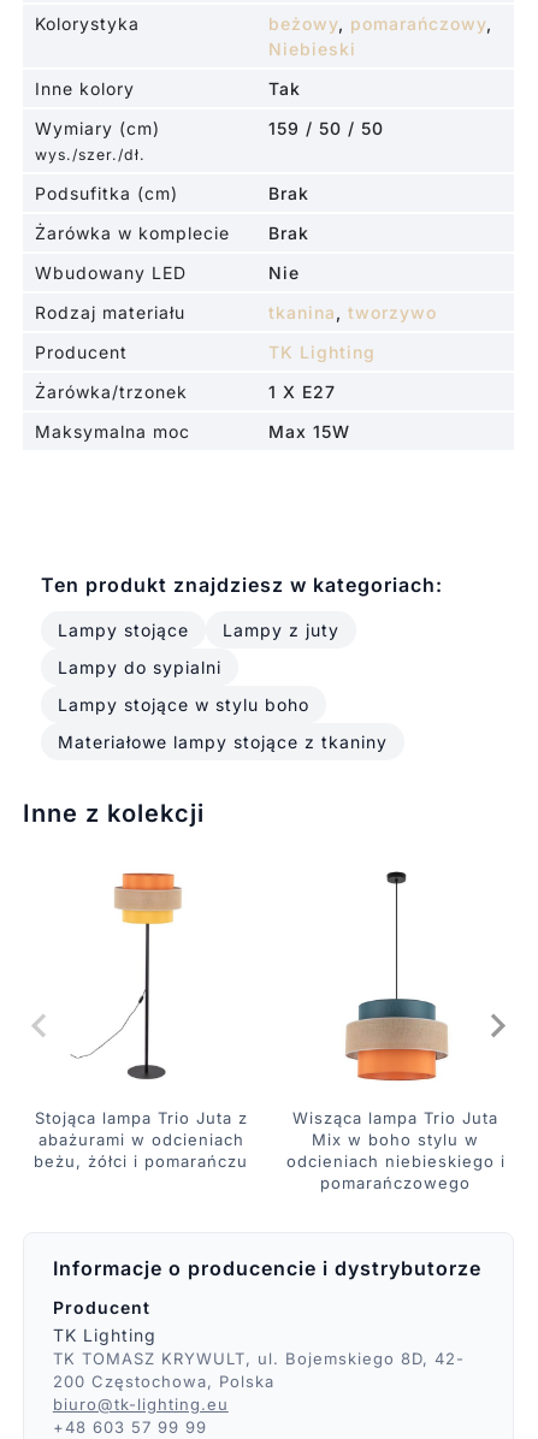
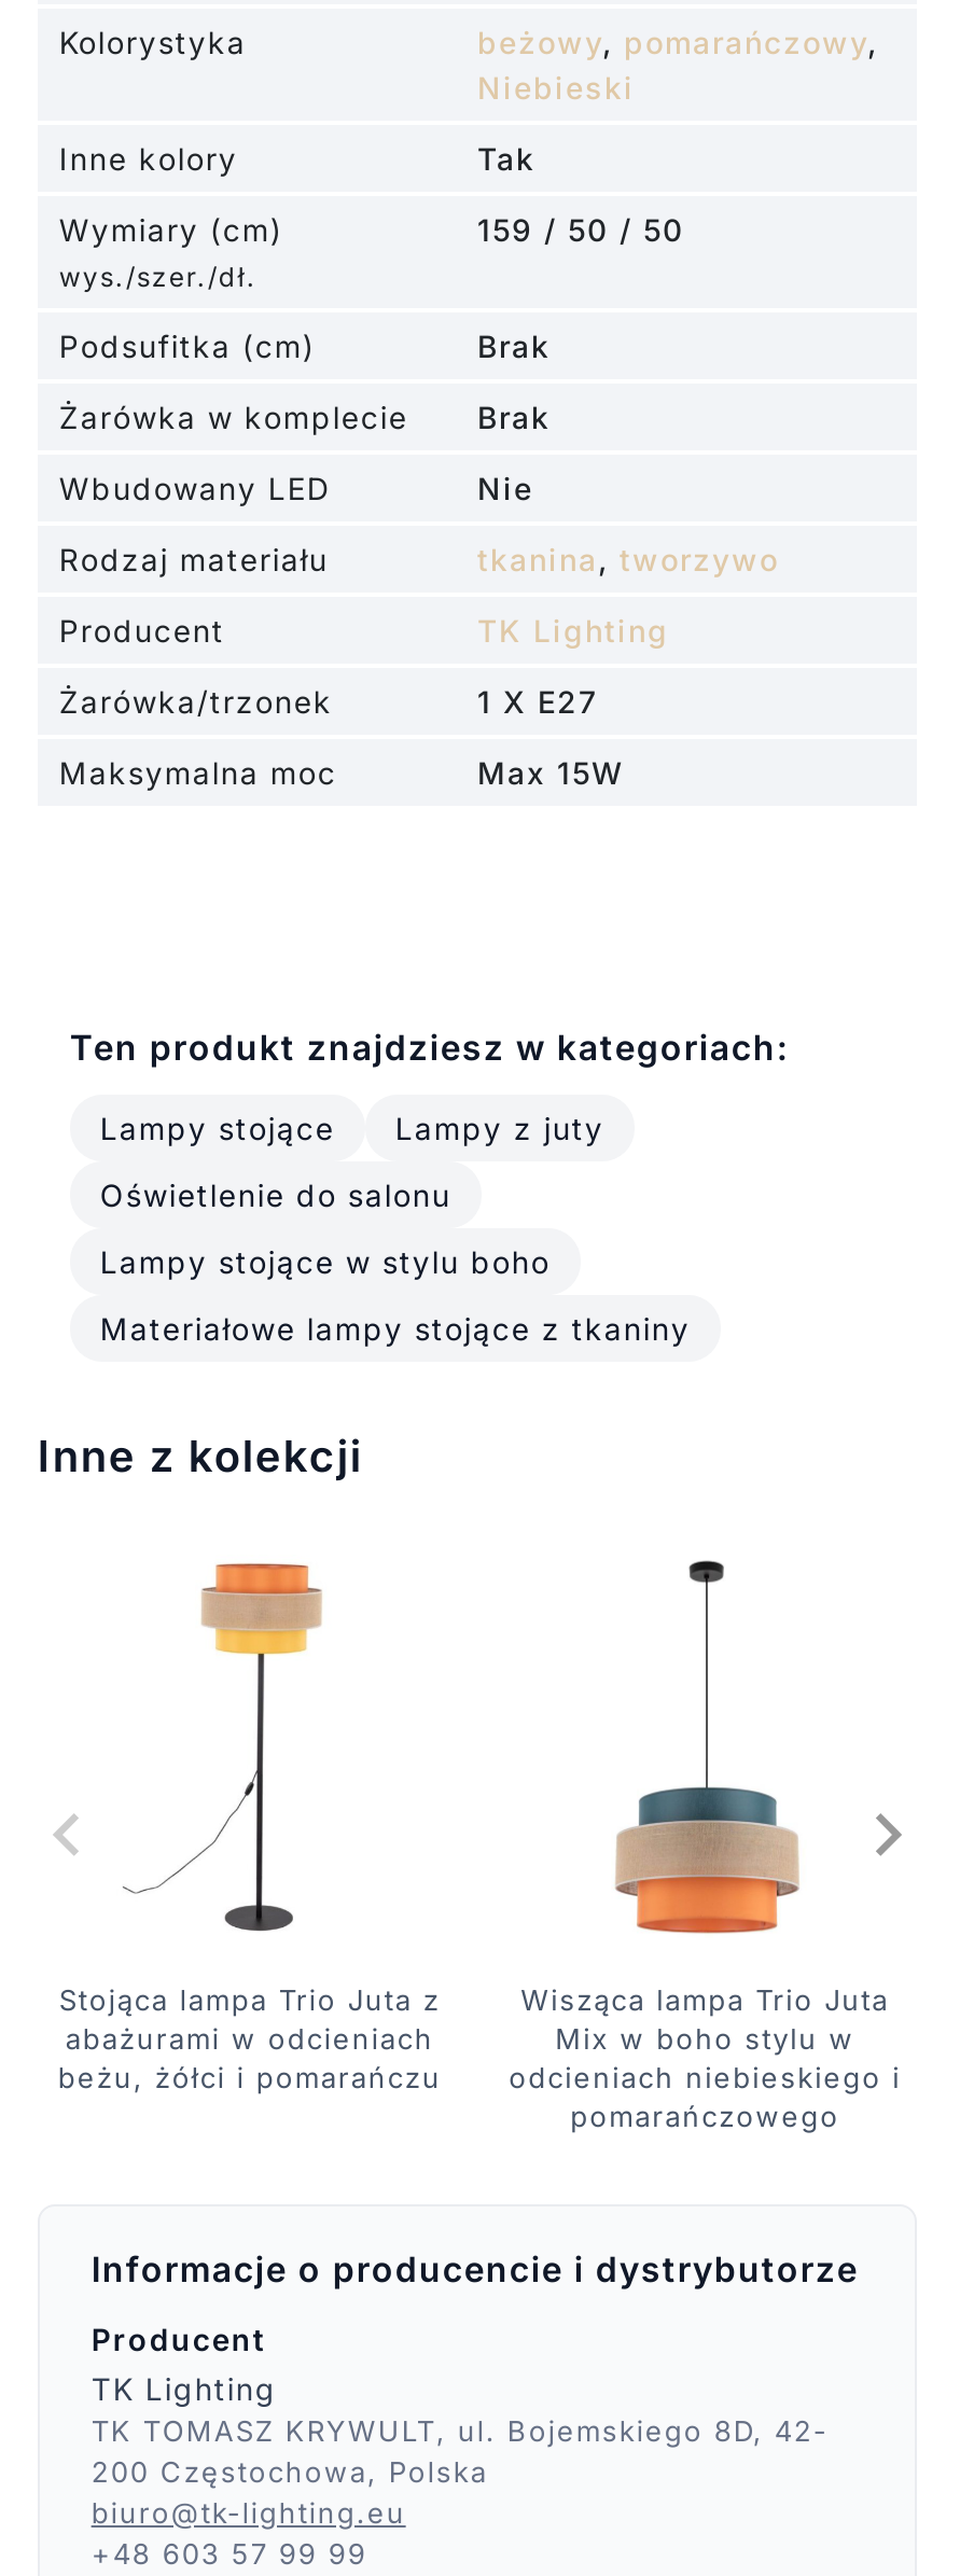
[58,657,221,678] Lampy do sypialni -> [100,1176,451,1213] Oświetlenie do salonu

